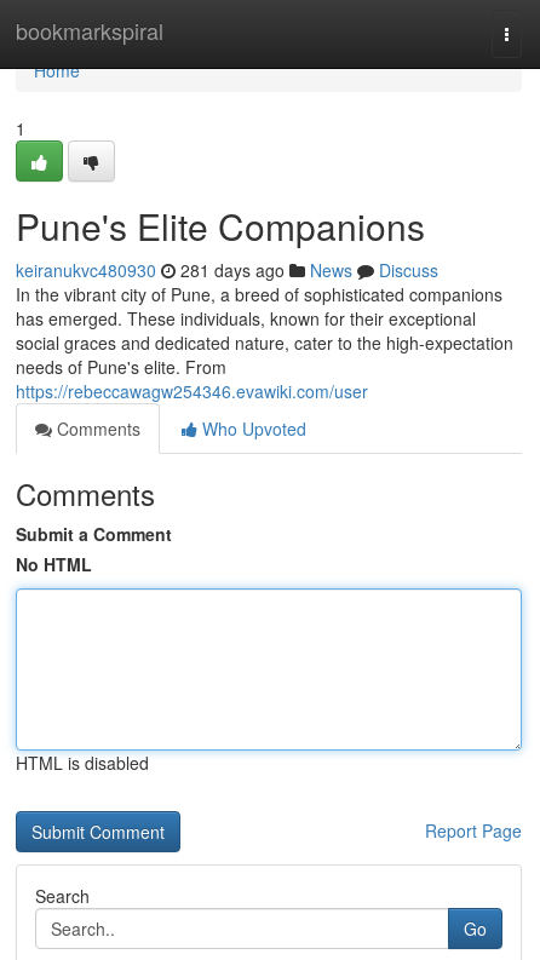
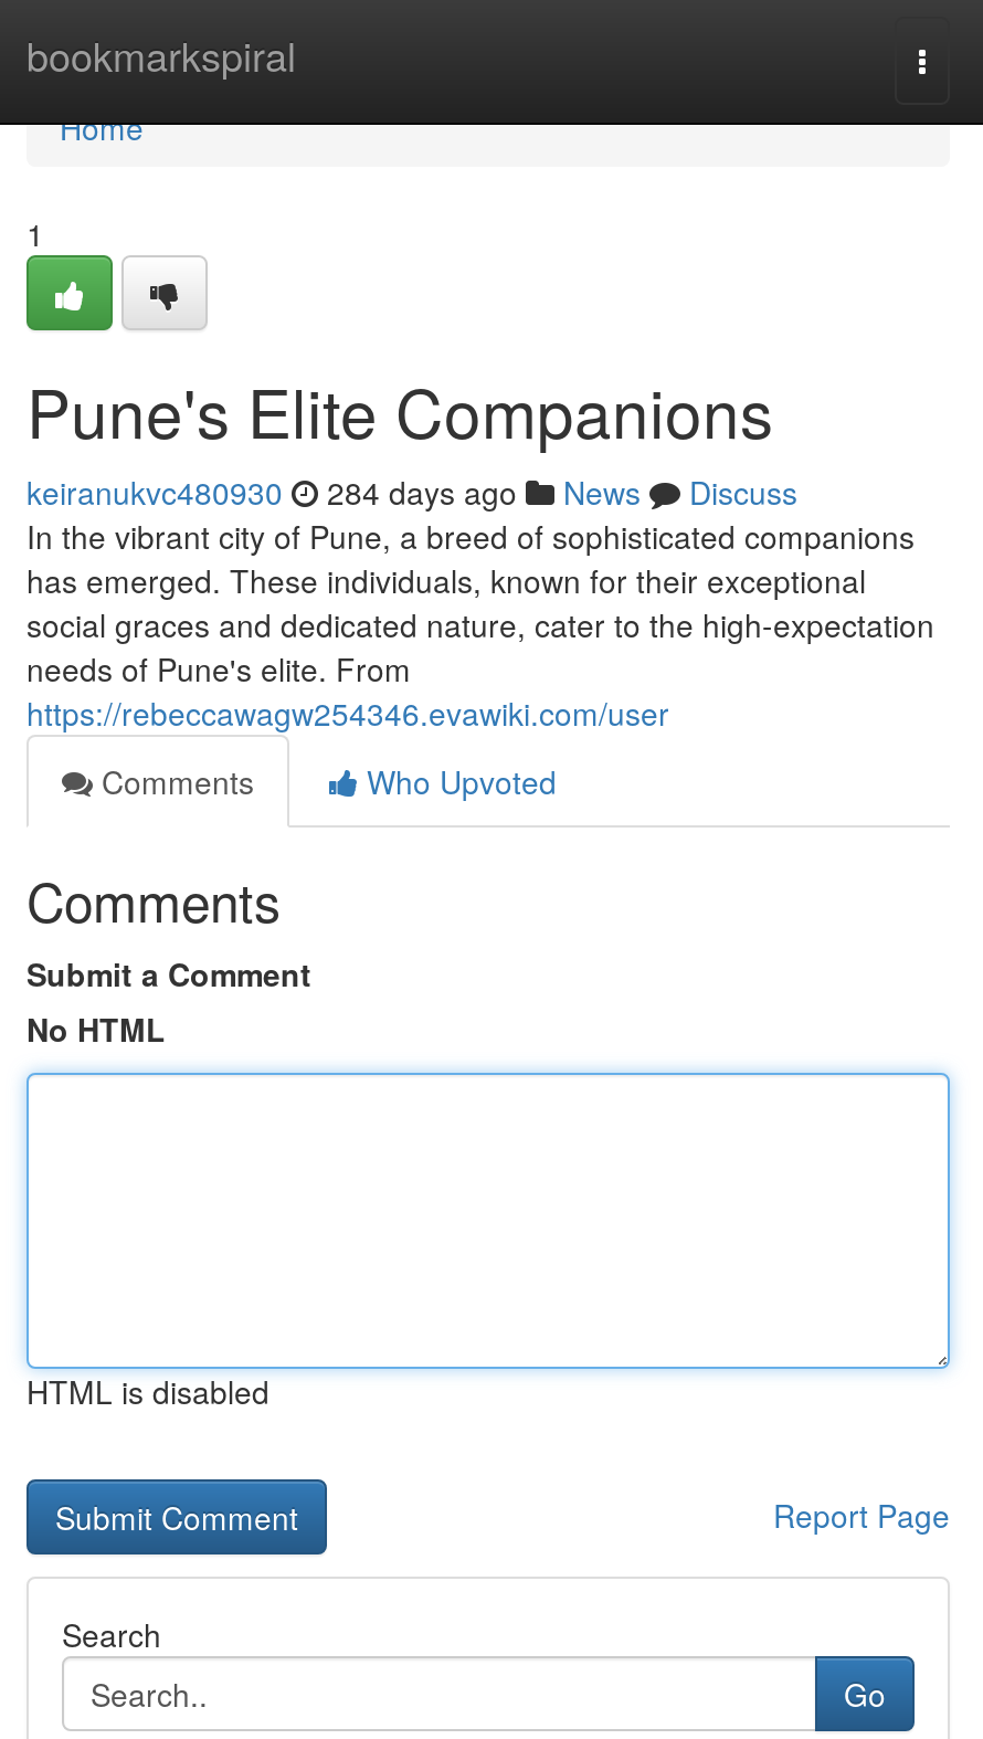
[16,258,438,282] keiranukvc480930 281 days ago News Discuss -> [27,470,797,514] keiranukvc480930 284 days ago News Discuss

